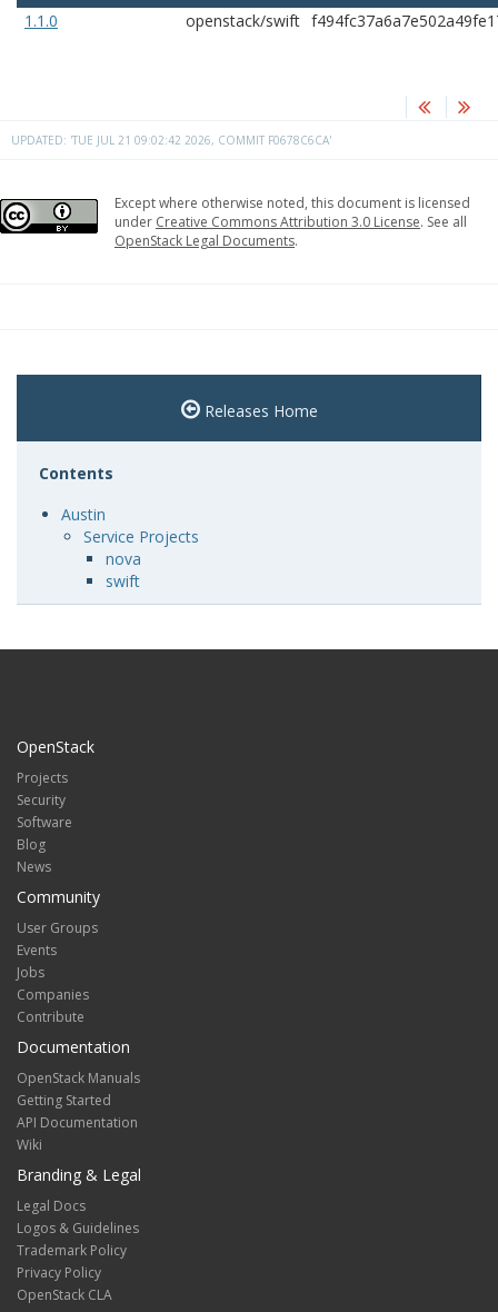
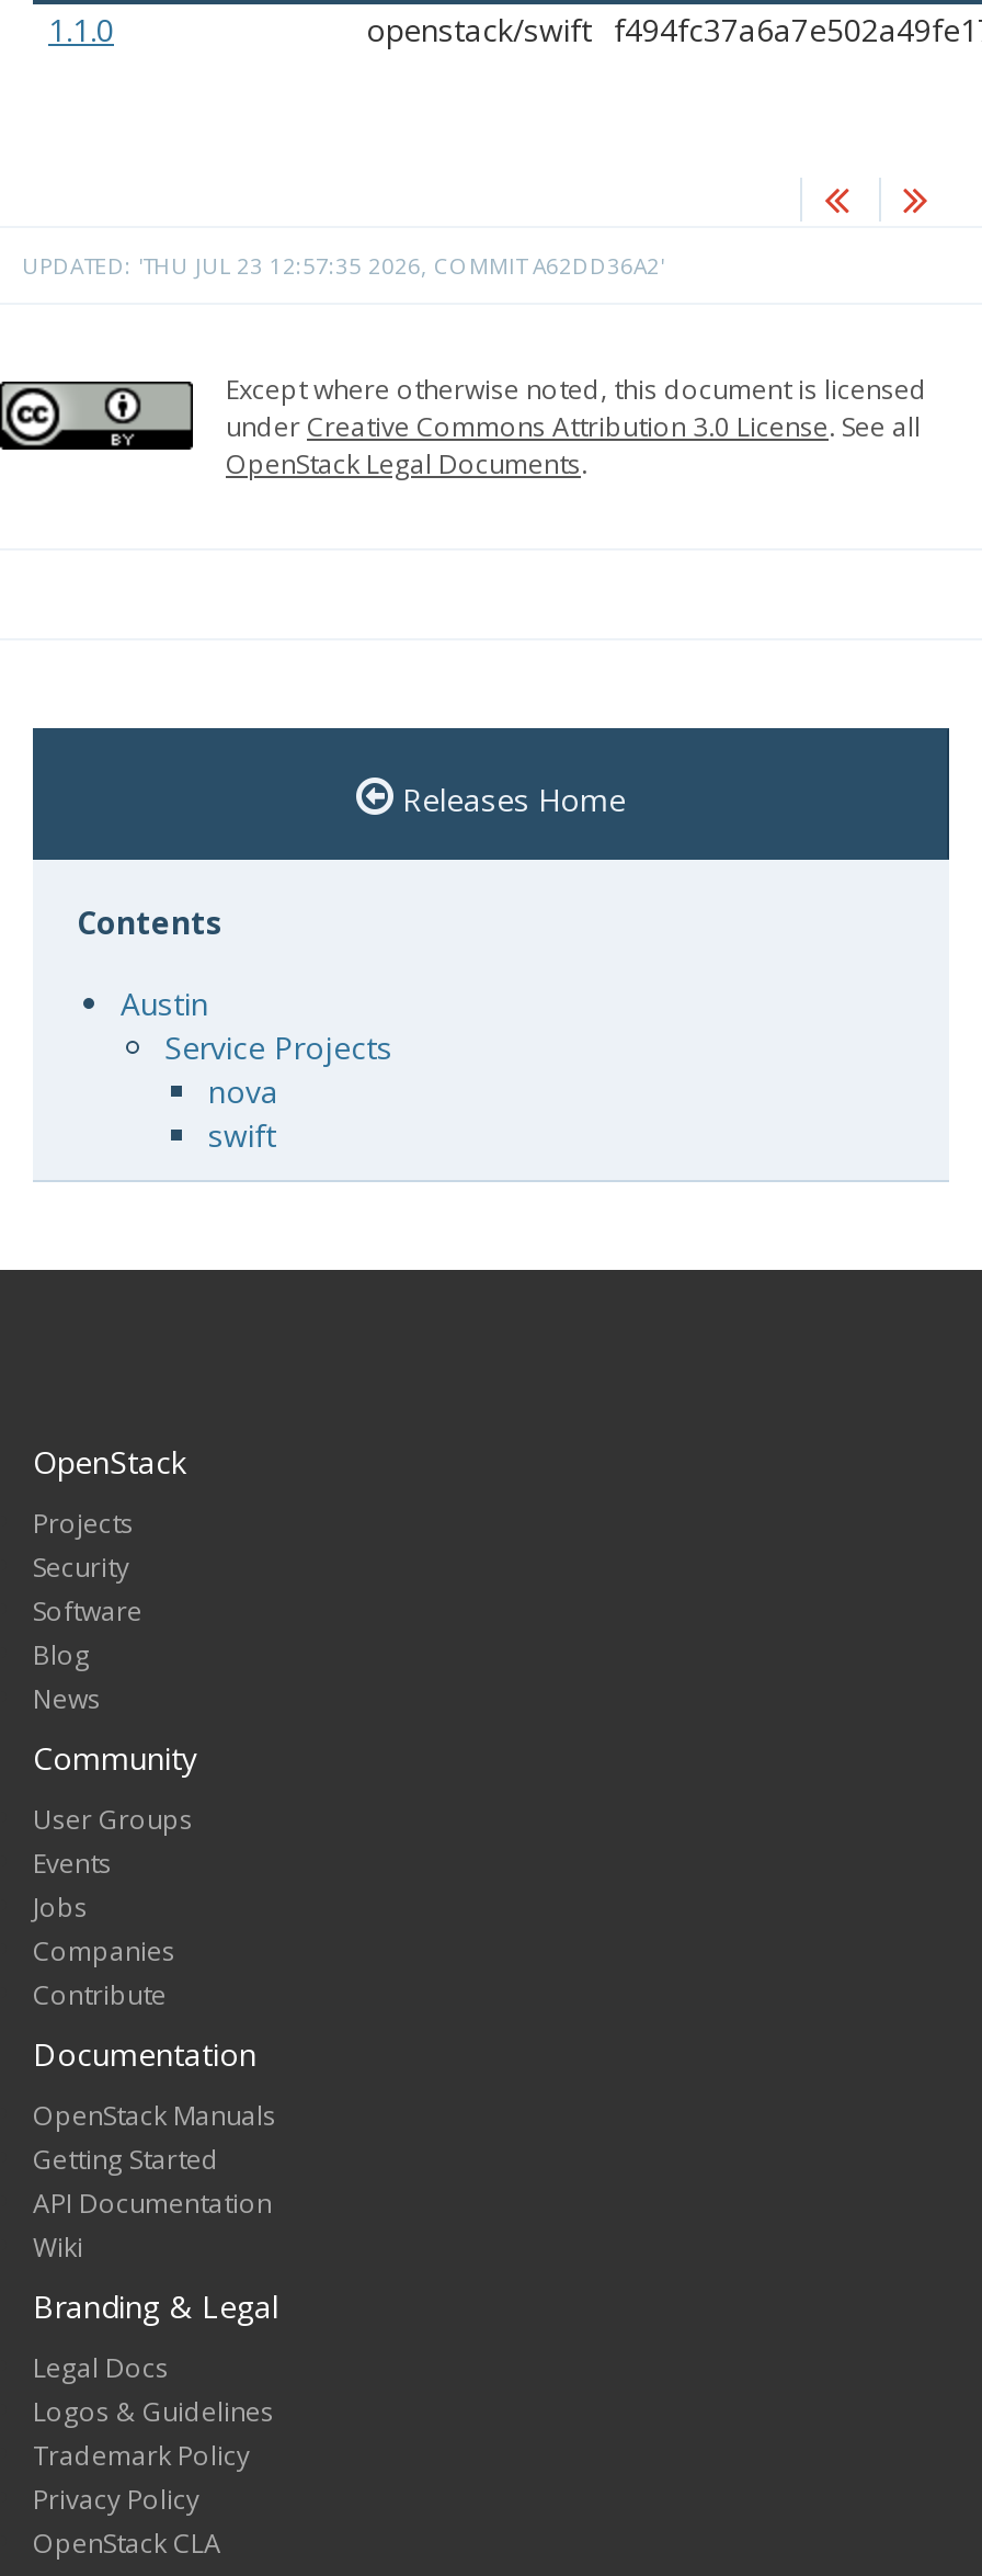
[11,132,331,148] UPDATED: 'TUE JUL 21 09:02:42 2026, COMMIT F0678C6CA' -> [22,250,664,281] UPDATED: 'THU JUL 23 12:57:35 2026, COMMIT A62DD36A2'

